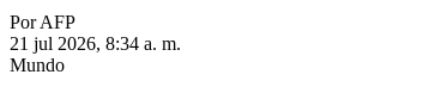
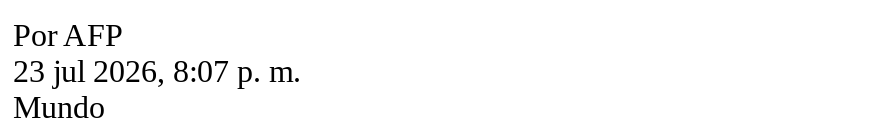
[10,34,181,54] 21 jul 2026, 8:34 a. m. -> [13,53,301,87] 23 jul 2026, 8:07 p. m.

